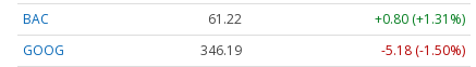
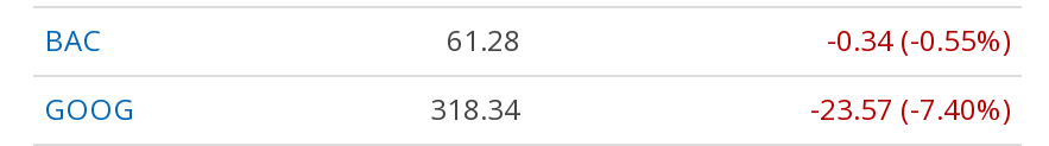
[208,9,242,28] 61.22 -> [447,19,520,59] 61.28
[375,9,465,28] +0.80 (+1.31%) -> [827,19,1010,59] -0.34 (-0.55%)
[200,41,242,59] 346.19 -> [430,88,520,128] 318.34
[381,41,465,59] -5.18 (-1.50%) -> [810,88,1010,128] -23.57 (-7.40%)

